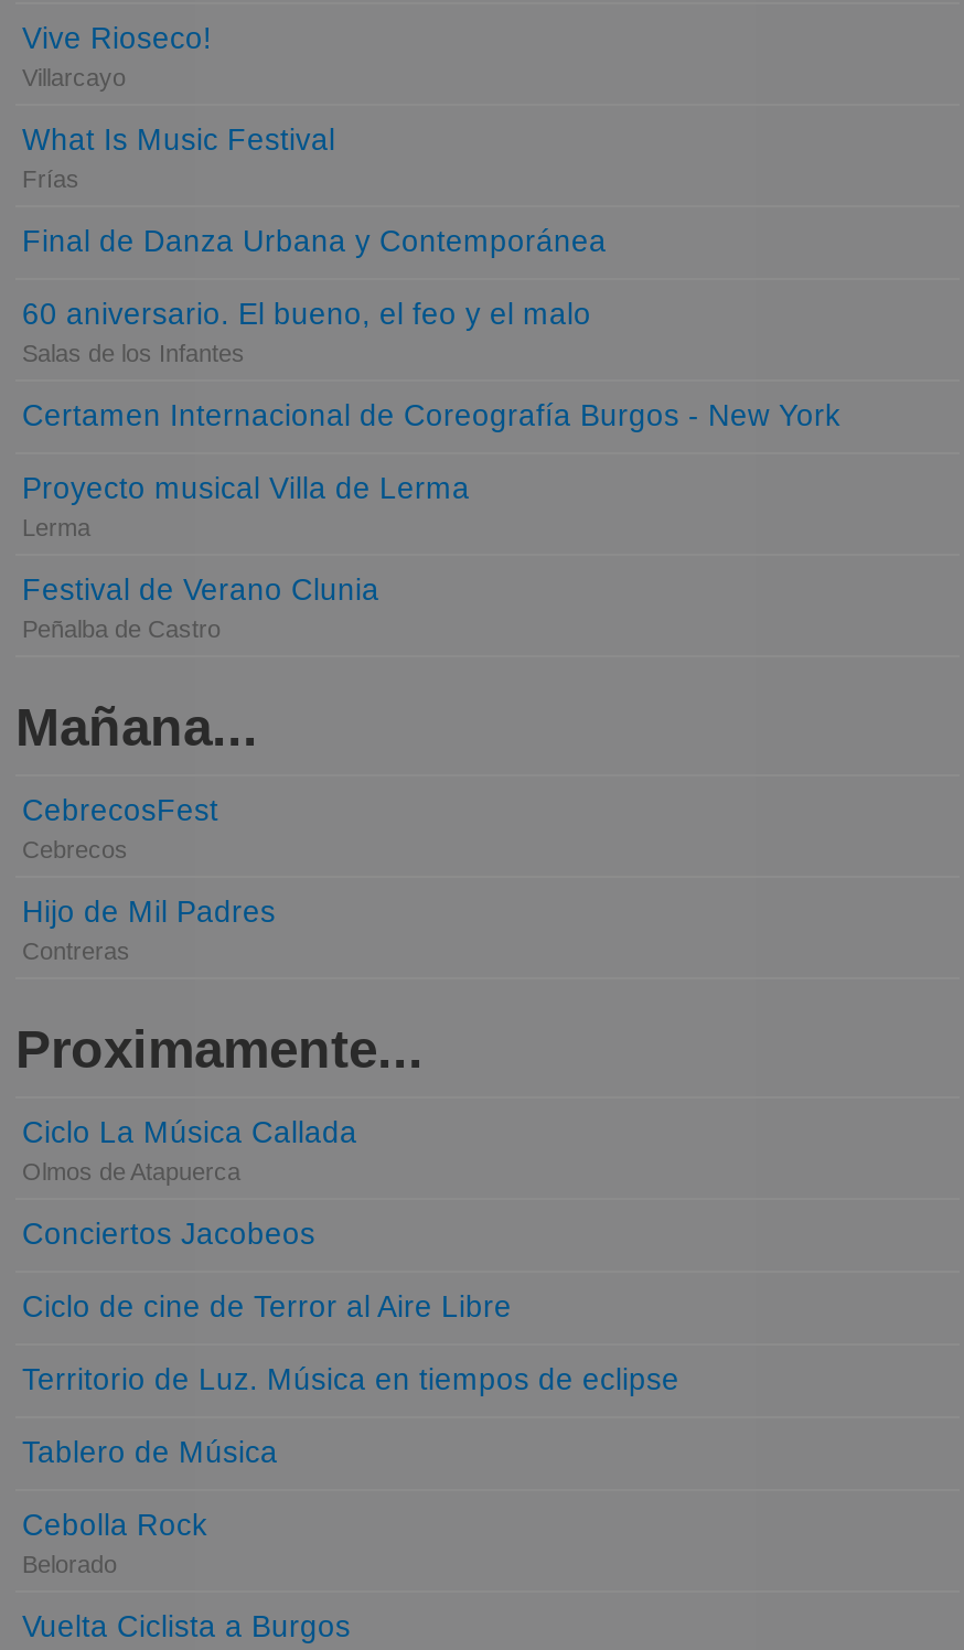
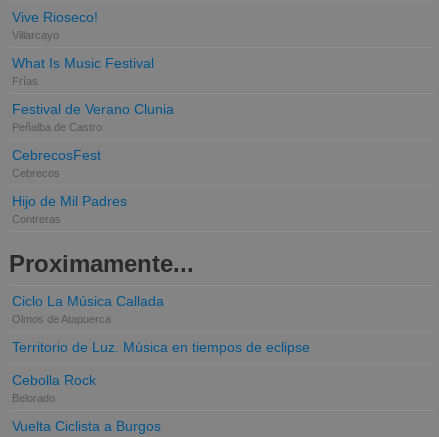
[22,225,840,540] Final de Danza Urbana y Contemporánea | 60 aniversario. El bueno, el feo y el malo | Salas de los Infantes | Certamen Internacional de Coreografía Burgos - New York | Proyecto musical Villa de Lerma | Lerma -> none
[15,697,258,756] Mañana... -> none
[22,1217,512,1323] Conciertos Jacobeos | Ciclo de cine de Terror al Aire Libre -> none
[22,1436,278,1469] Tablero de Música -> none

